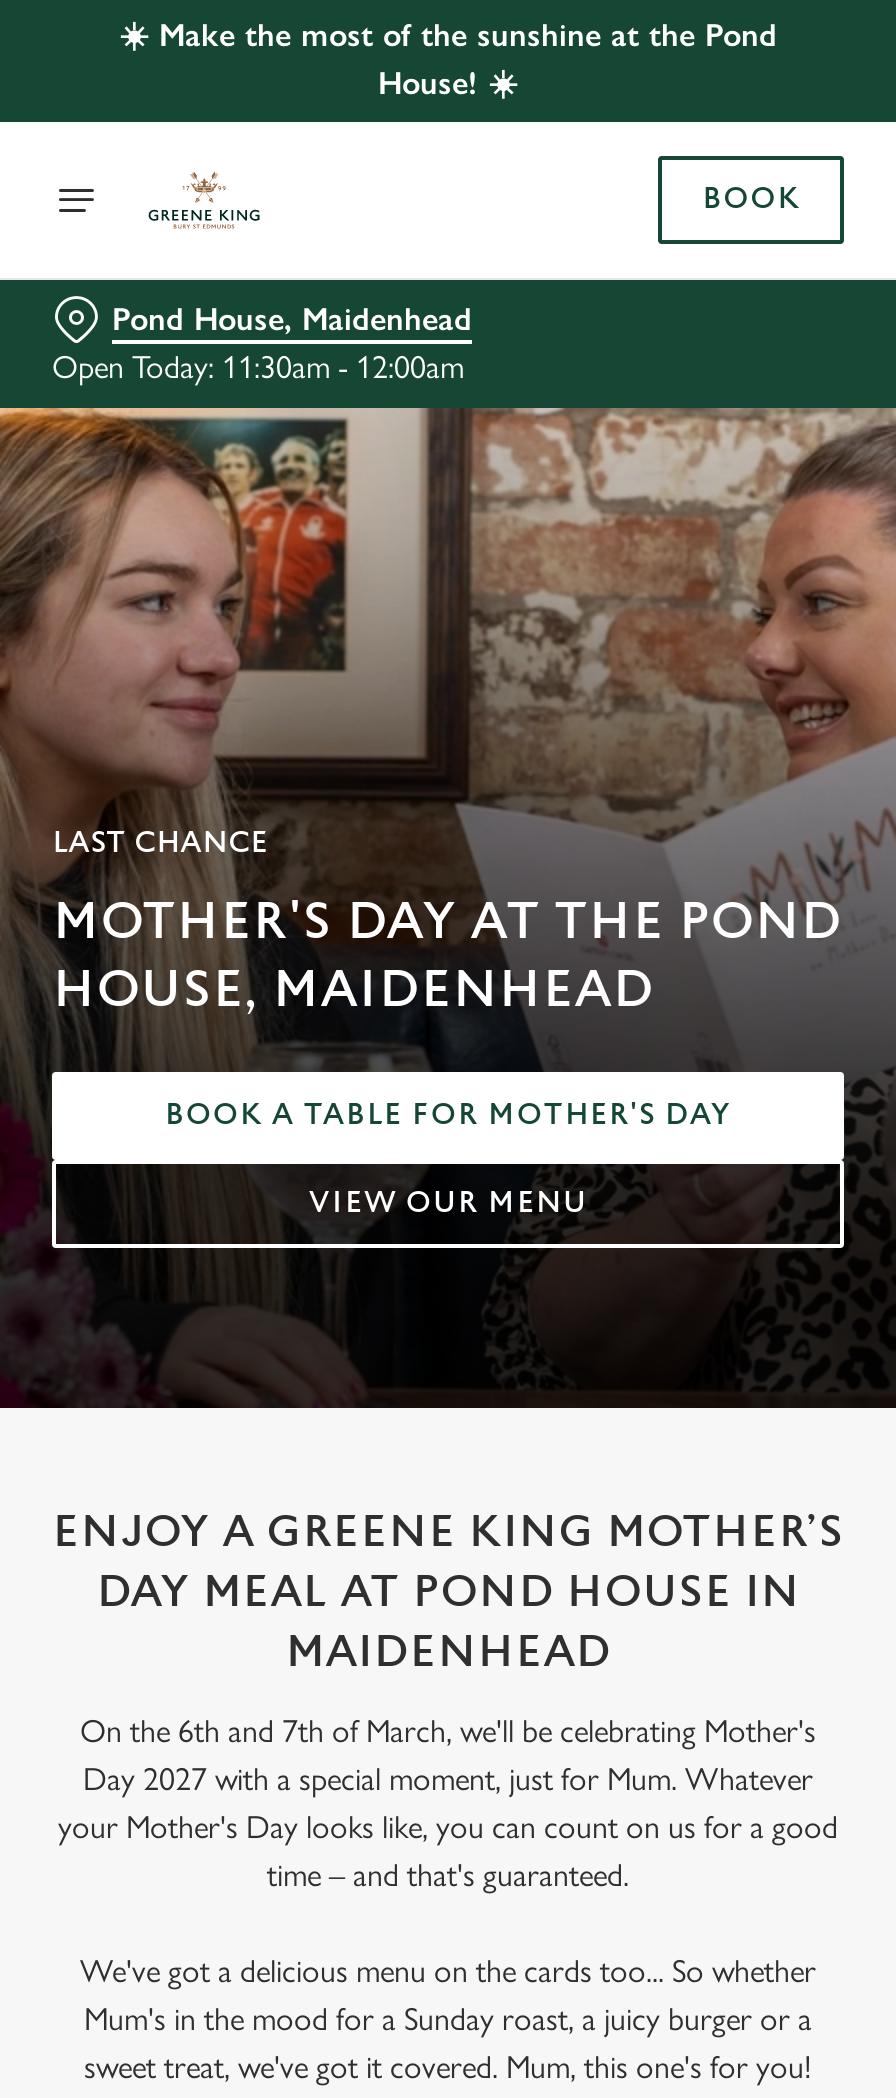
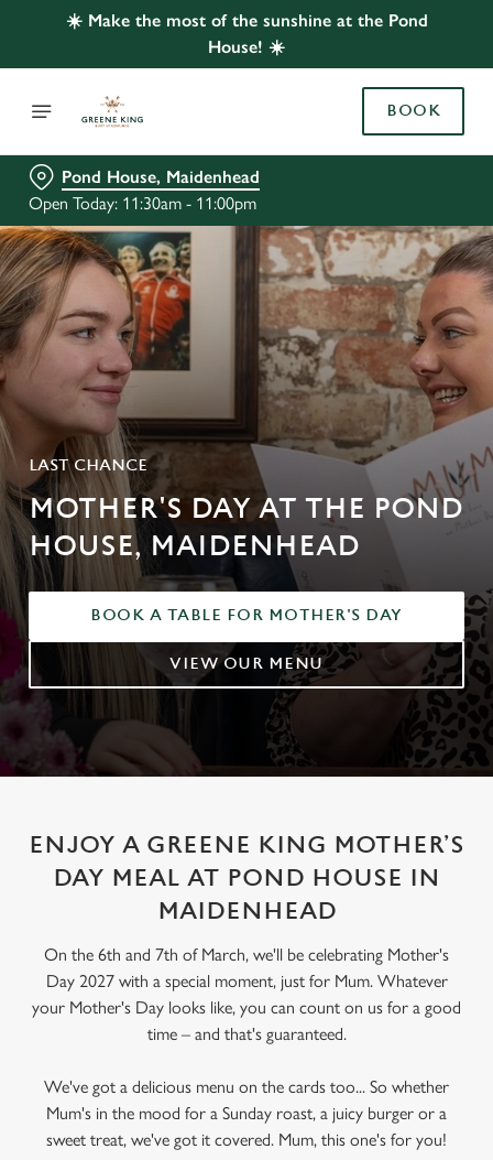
[52,348,464,386] Open Today: 11:30am - 12:00am -> [29,193,256,214] Open Today: 11:30am - 11:00pm

